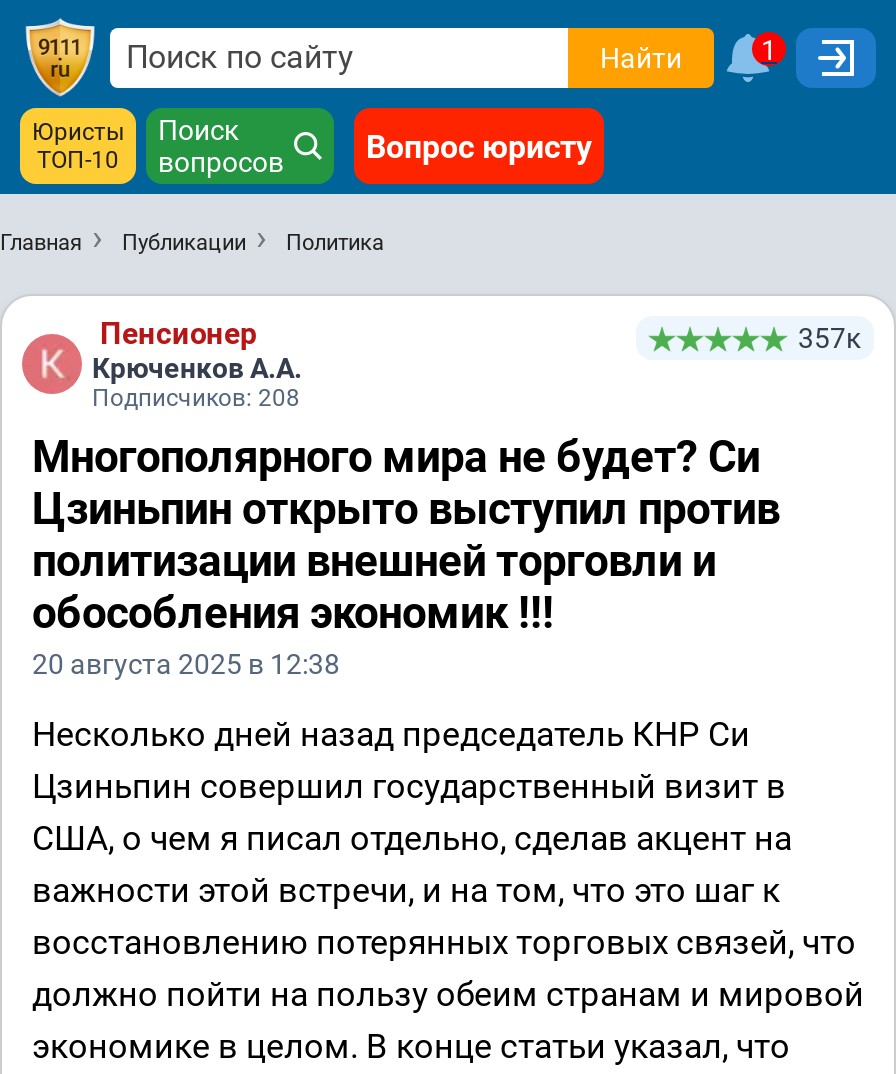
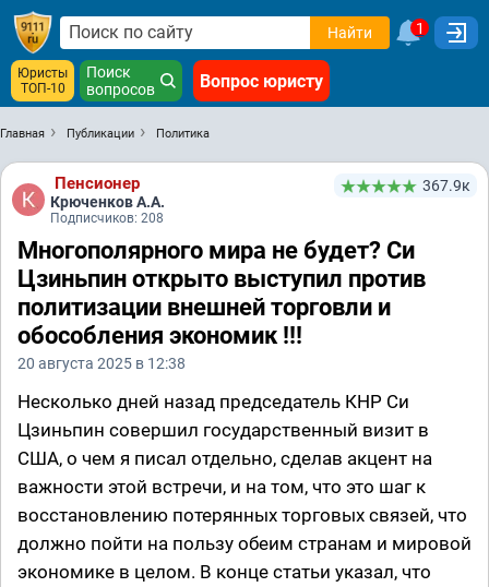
[798,322,862,354] 357к -> [422,177,470,194] 367.9к

